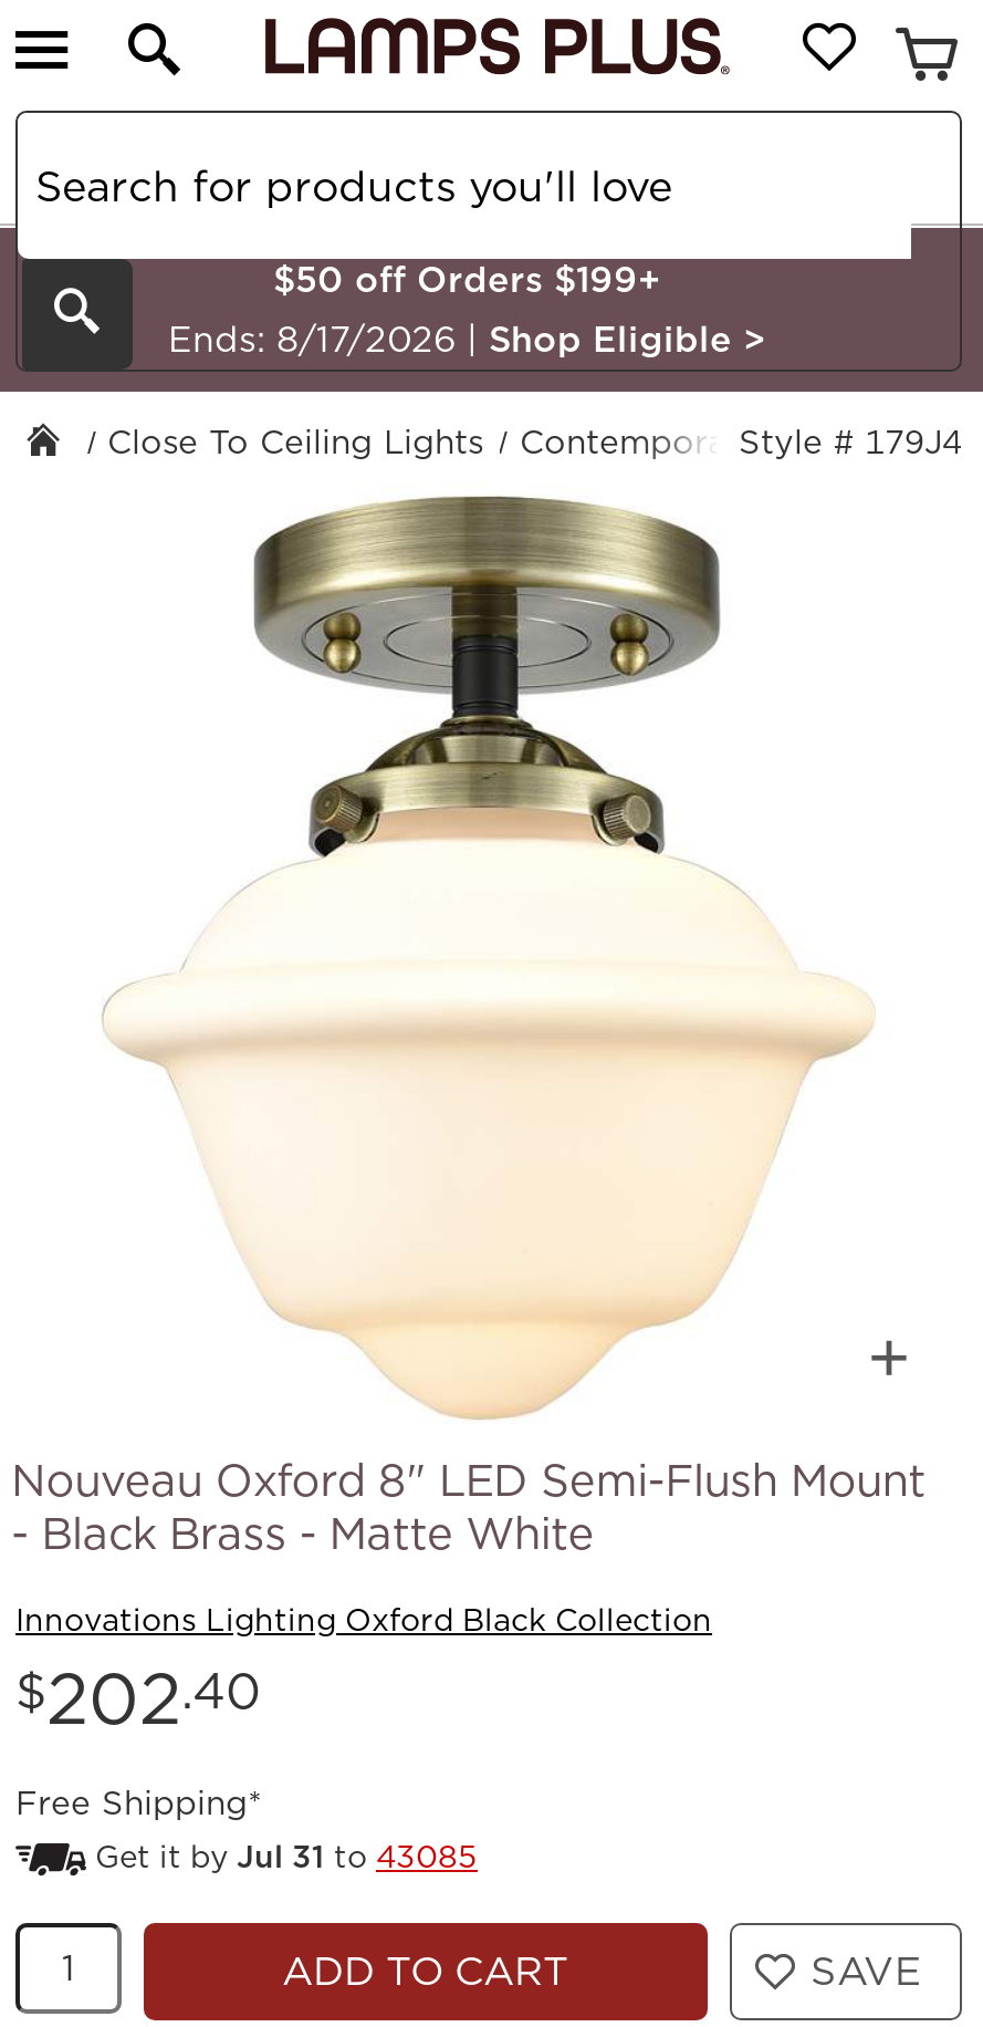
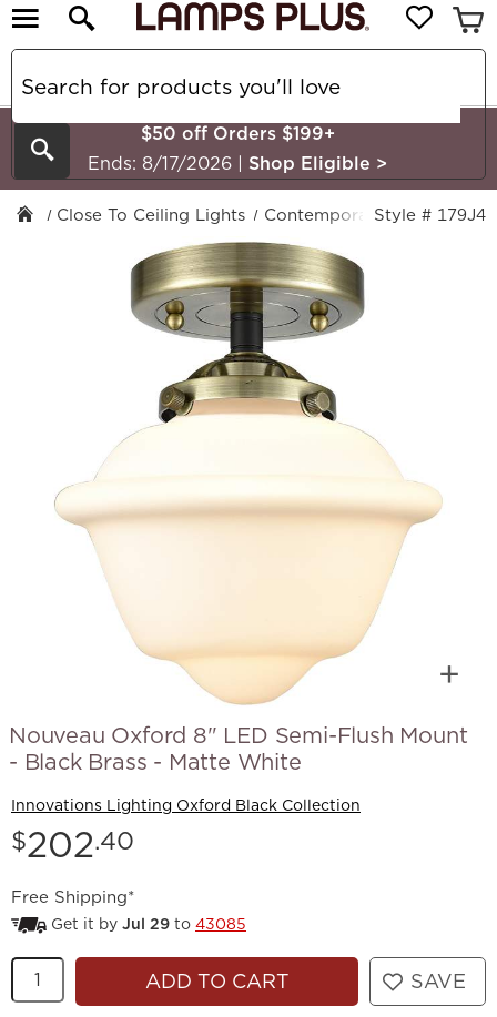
[95,1834,478,1879] Get it by Jul 31 to 43085 -> [51,913,246,935] Get it by Jul 29 to 43085

